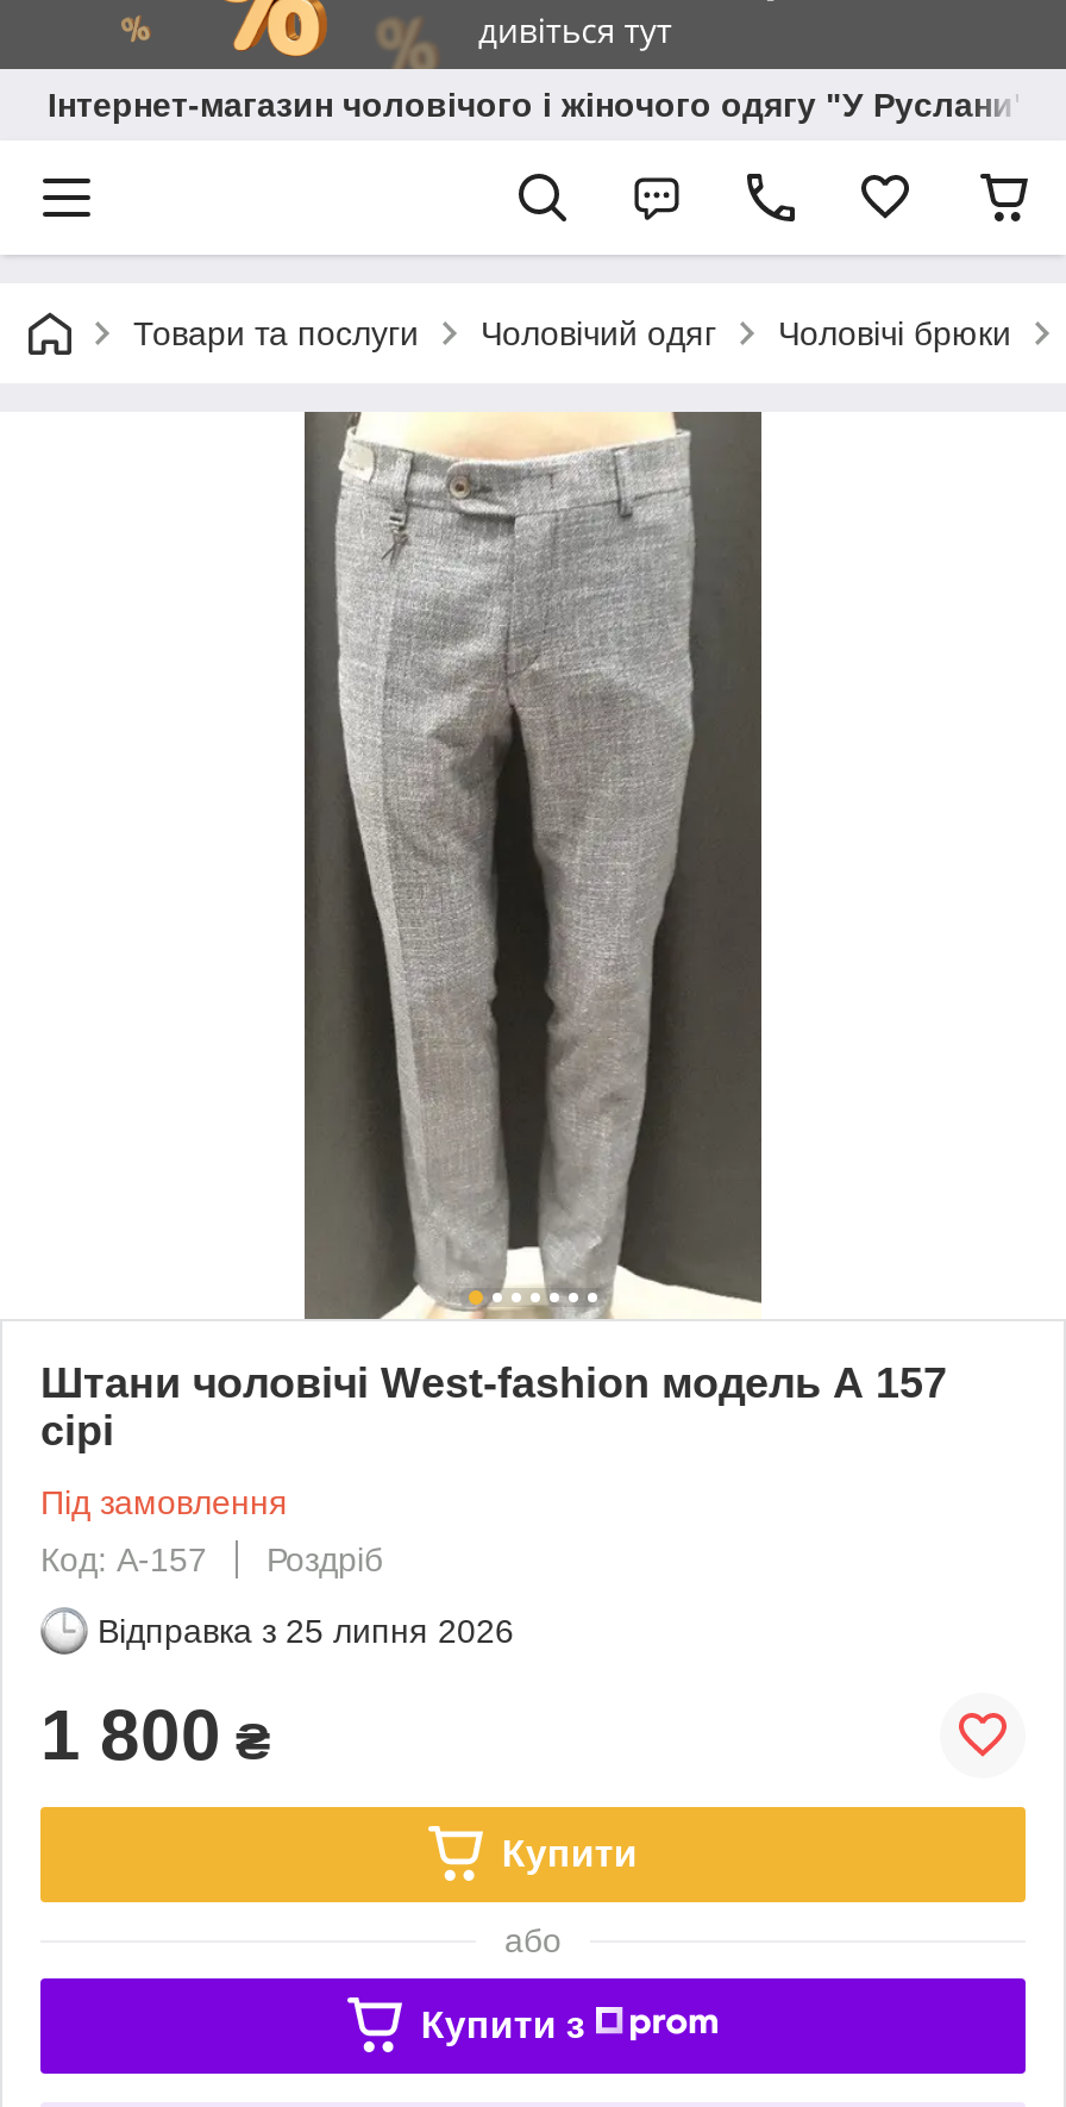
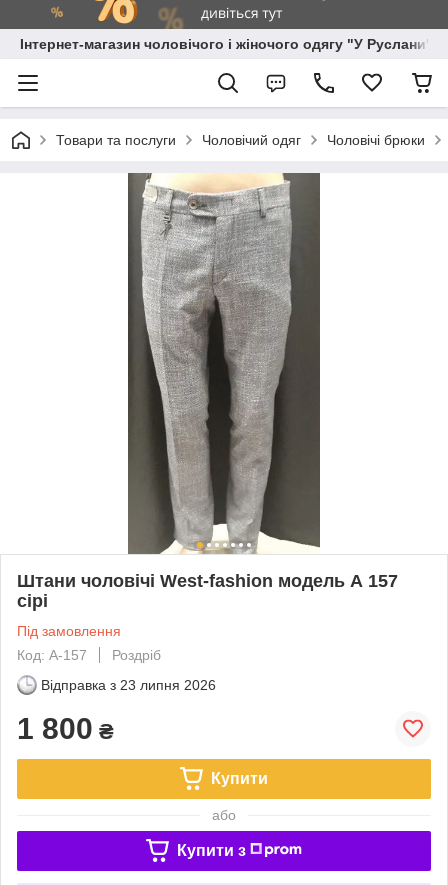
[98,1611,514,1649] Відправка з 25 липня 2026 -> [41,677,216,693] Відправка з 23 липня 2026

